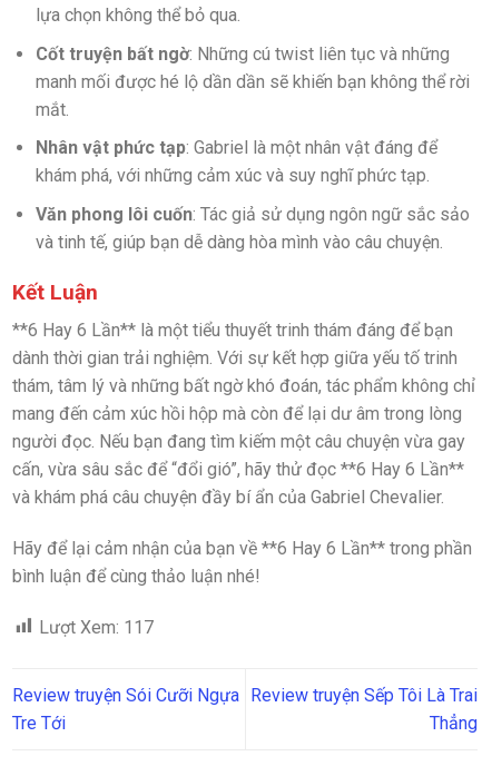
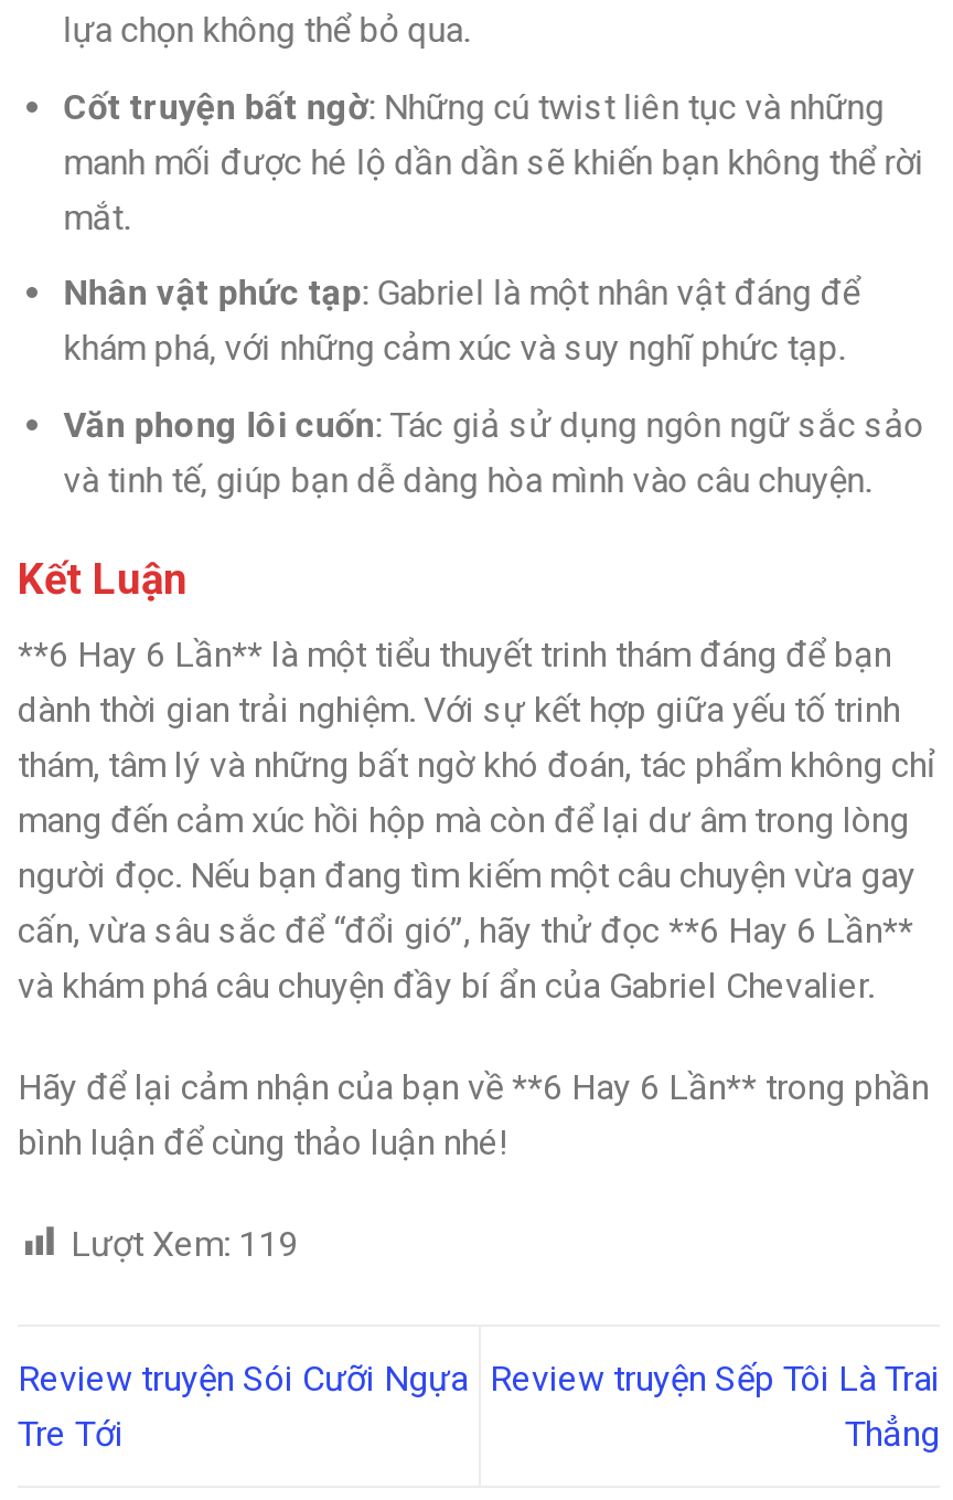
[39,616,154,638] Lượt Xem: 117 -> [71,1222,298,1264] Lượt Xem: 119

